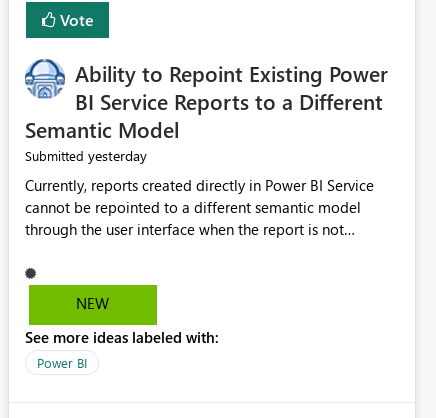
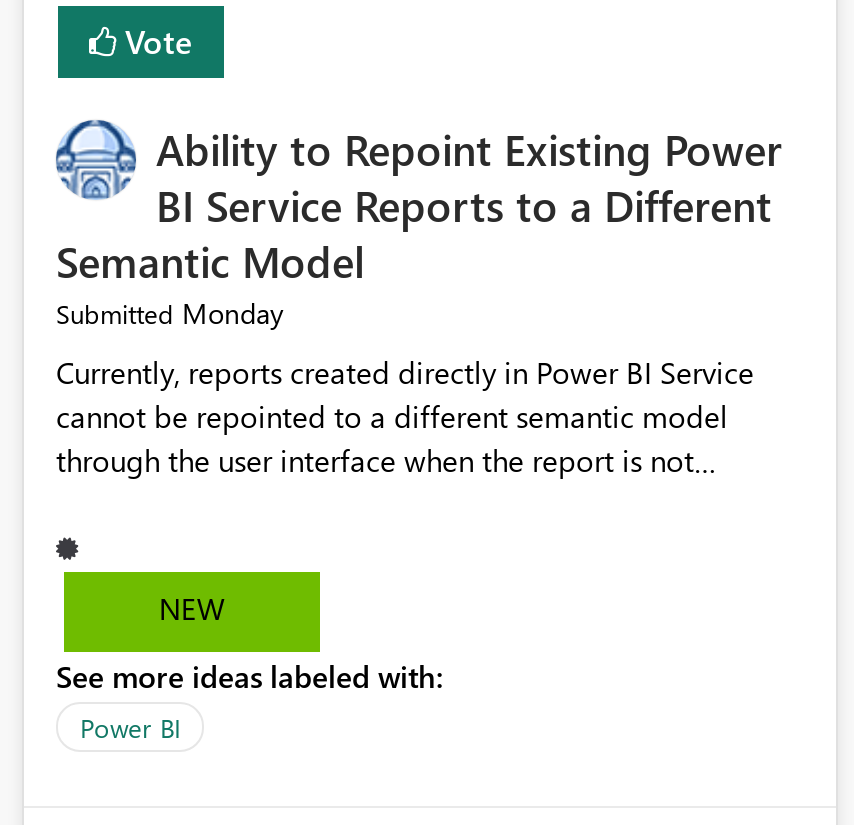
[25,146,147,165] Submitted yesterday -> [56,295,284,333] Submitted Monday

